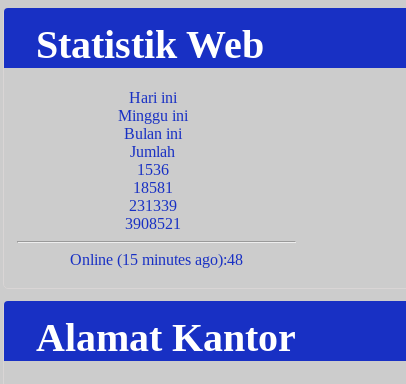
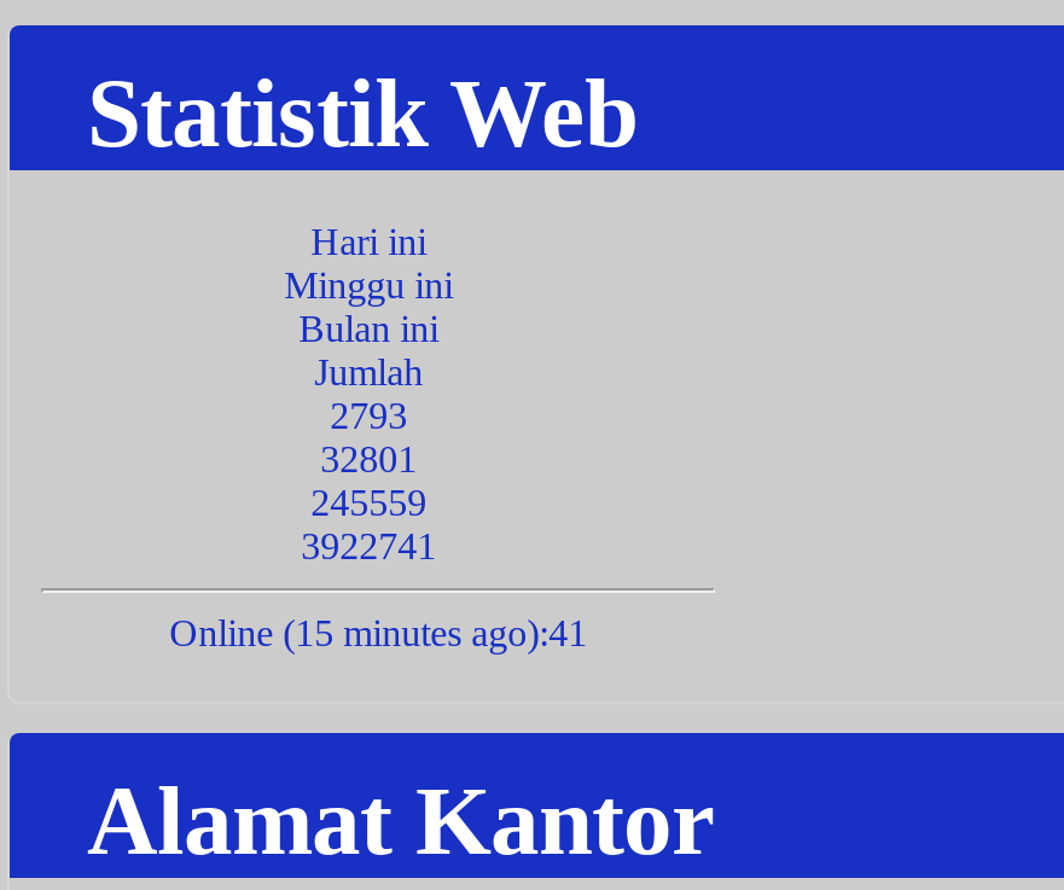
[137,160,169,177] 1536 -> [330,394,407,435] 2793
[133,178,173,195] 18581 -> [320,437,417,478] 32801
[129,196,177,213] 231339 -> [311,481,427,522] 245559
[125,214,181,231] 3908521 -> [301,524,436,565] 3922741
[70,250,243,267] Online (15 minutes ago):48 -> [169,611,587,652] Online (15 minutes ago):41

